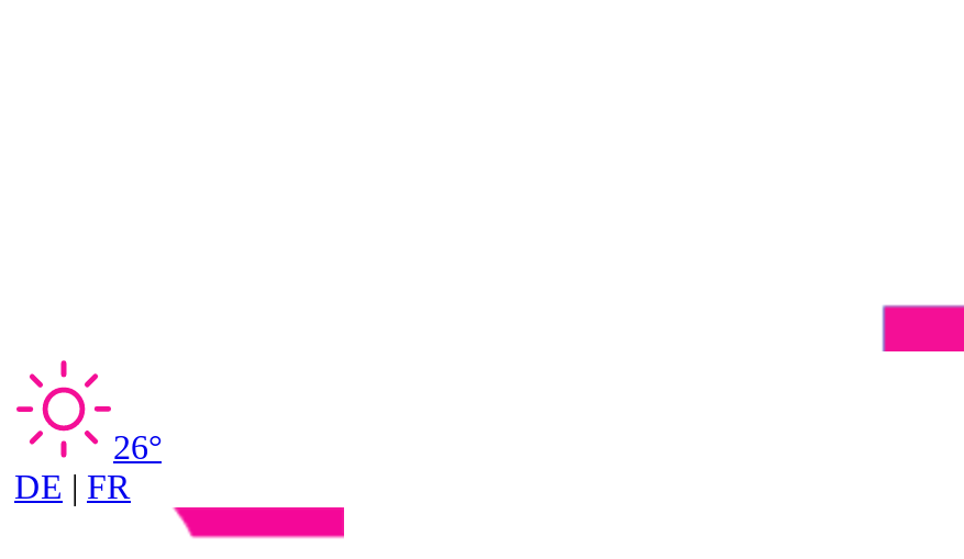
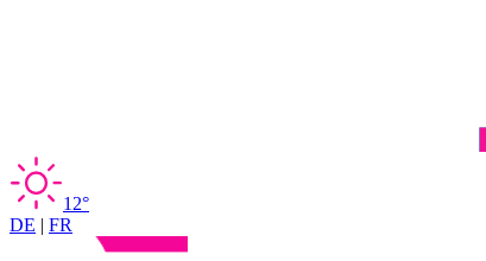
[113,428,162,466] 26° -> [63,193,89,214] 12°

